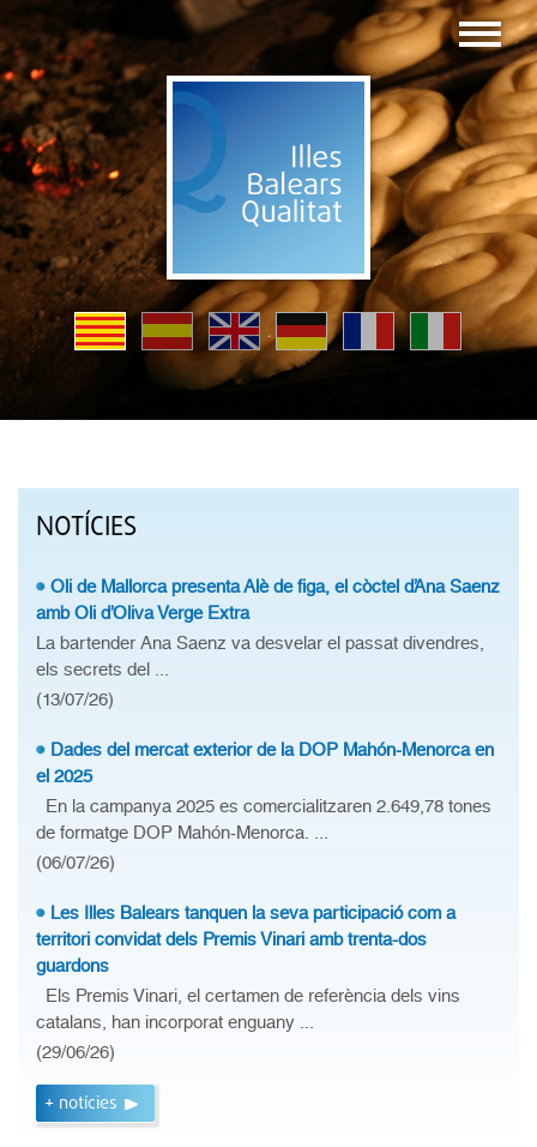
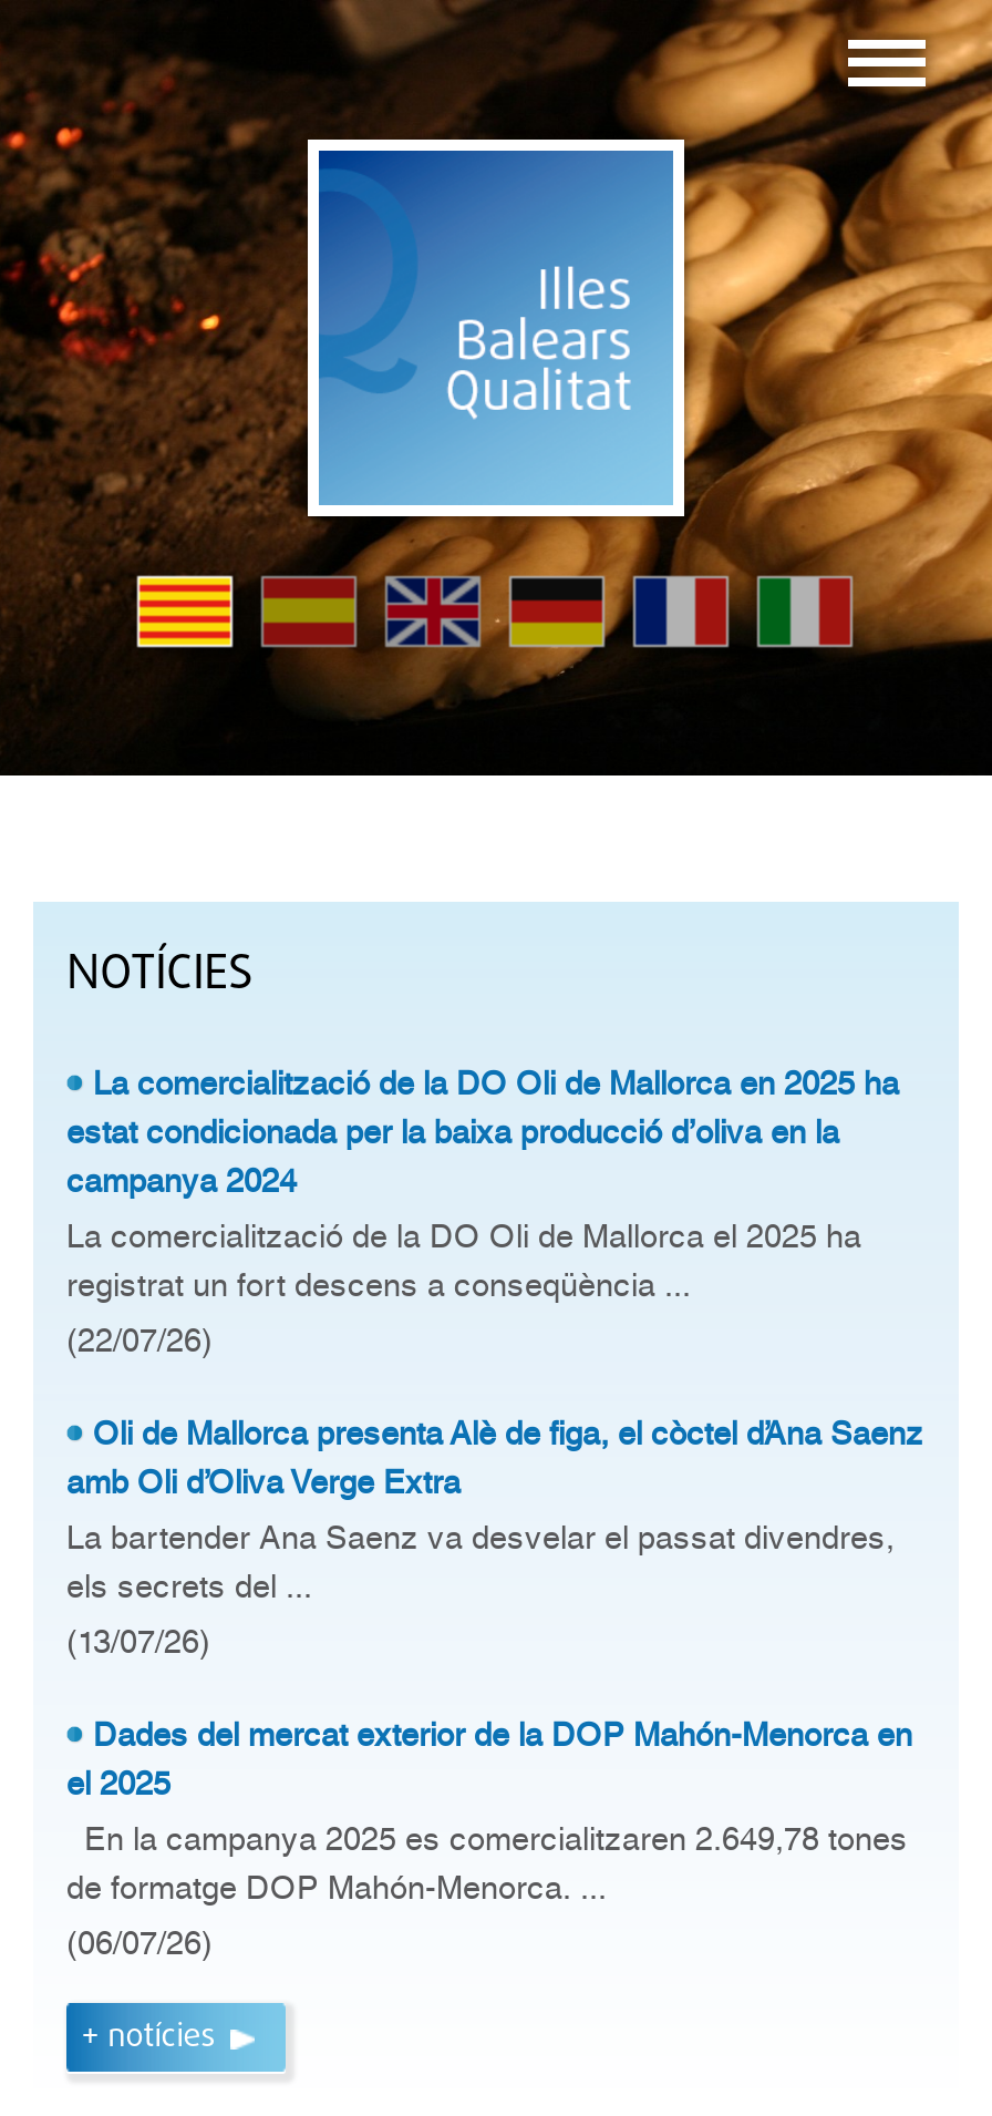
none -> [66,1064,899,1360] La comercialització de la DO Oli de Mallorca en 2025 ha | estat condicionada per la baixa producció d’oliva en la | campanya 2024 | La comercialització de la DO Oli de Mallorca el 2025 ha | registrat un fort descens a conseqüència ... | (22/07/26)
moved [36,576,500,873] -> [66,1414,923,1963]: Oli de Mallorca presenta Alè de figa, el còctel d’Ana Saenz | amb Oli d’Oliva Verge Extra | La bartender Ana Saenz va desvelar el passat divendres, | ... | de formatge DOP Mahón-Menorca. ... | (06/07/26)
[36,902,460,1063] Les Illes Balears tanquen la seva participació com a | territori convidat dels Premis Vinari amb trenta-dos | guardons | Els Premis Vinari, el certamen de referència dels vins | catalans, han incorporat enguany ... | (29/06/26) -> none

